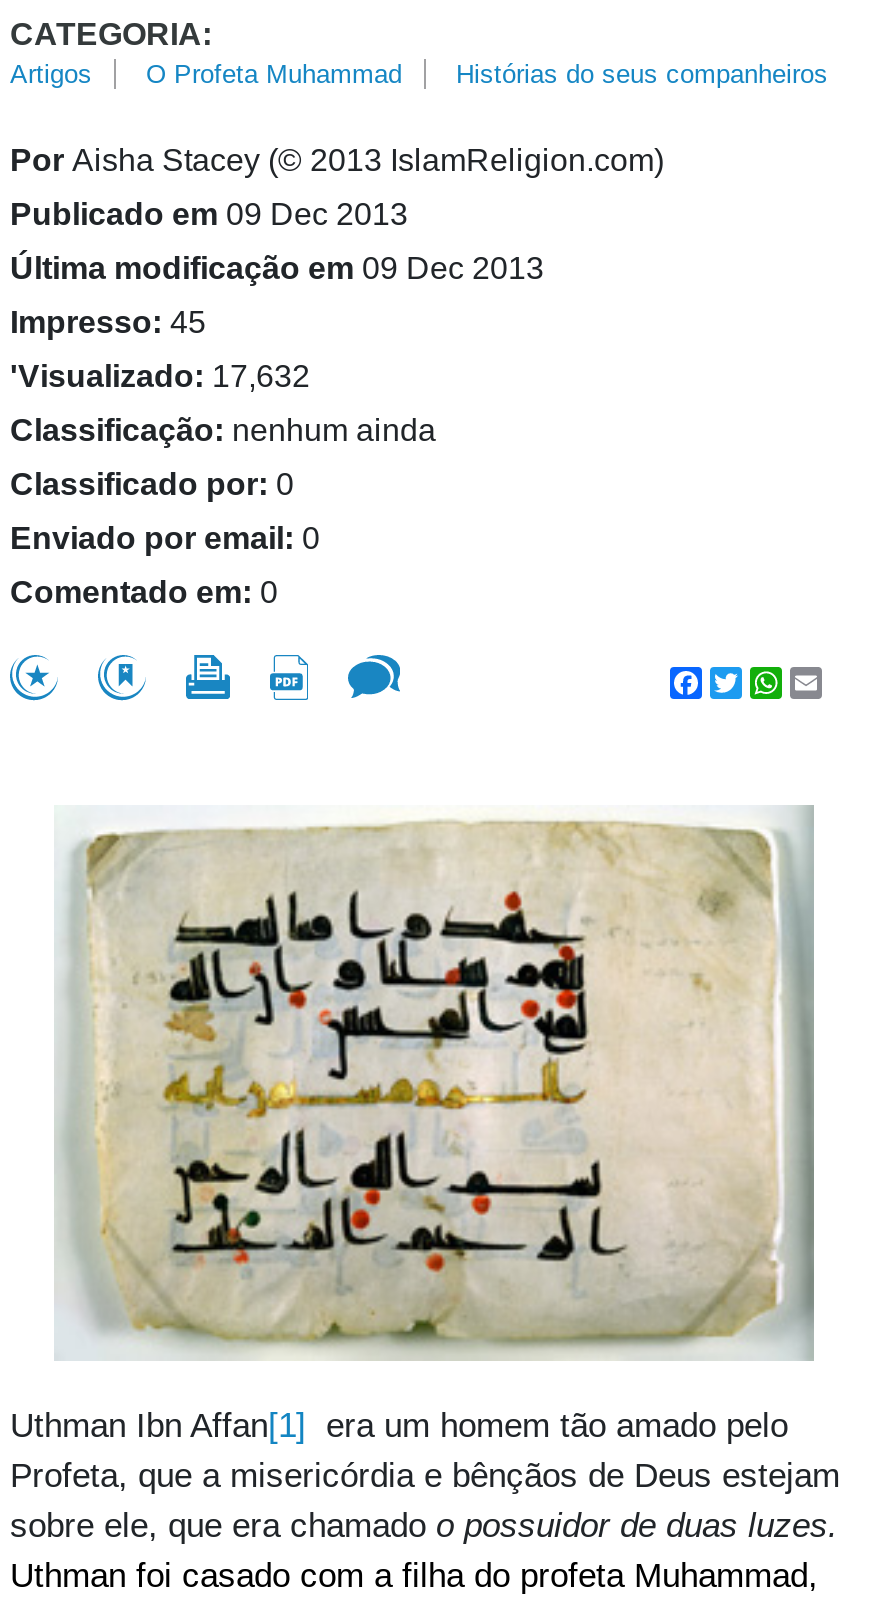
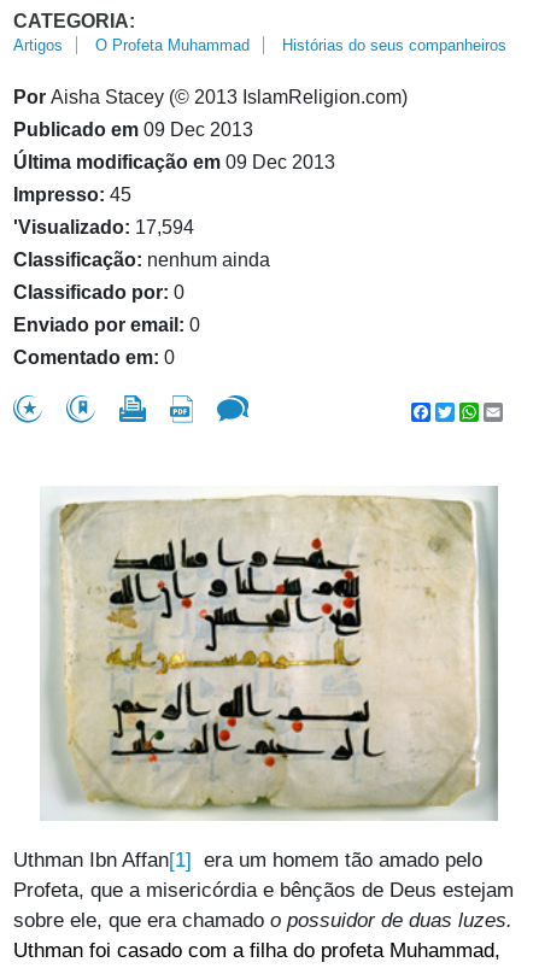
[10,359,310,393] 'Visualizado: 17,632 -> [13,217,194,237] 'Visualizado: 17,594

